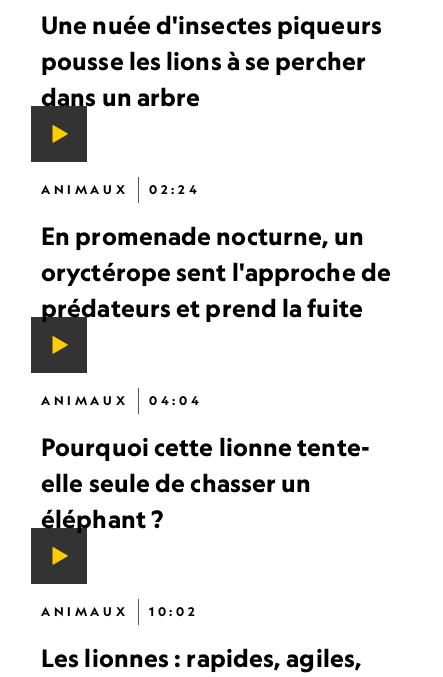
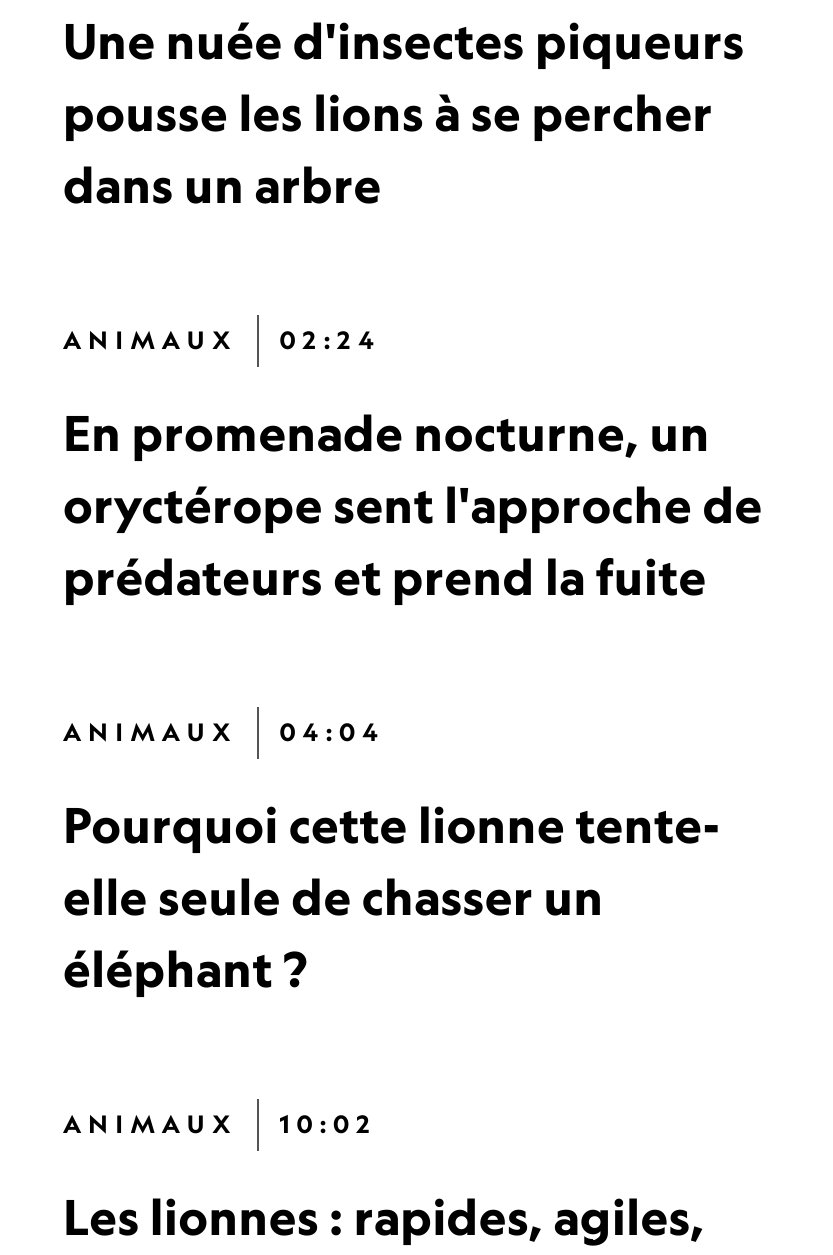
[30,105,88,163] [image] -> none
[30,316,88,374] [image] -> none
[30,527,88,585] [image] -> none

